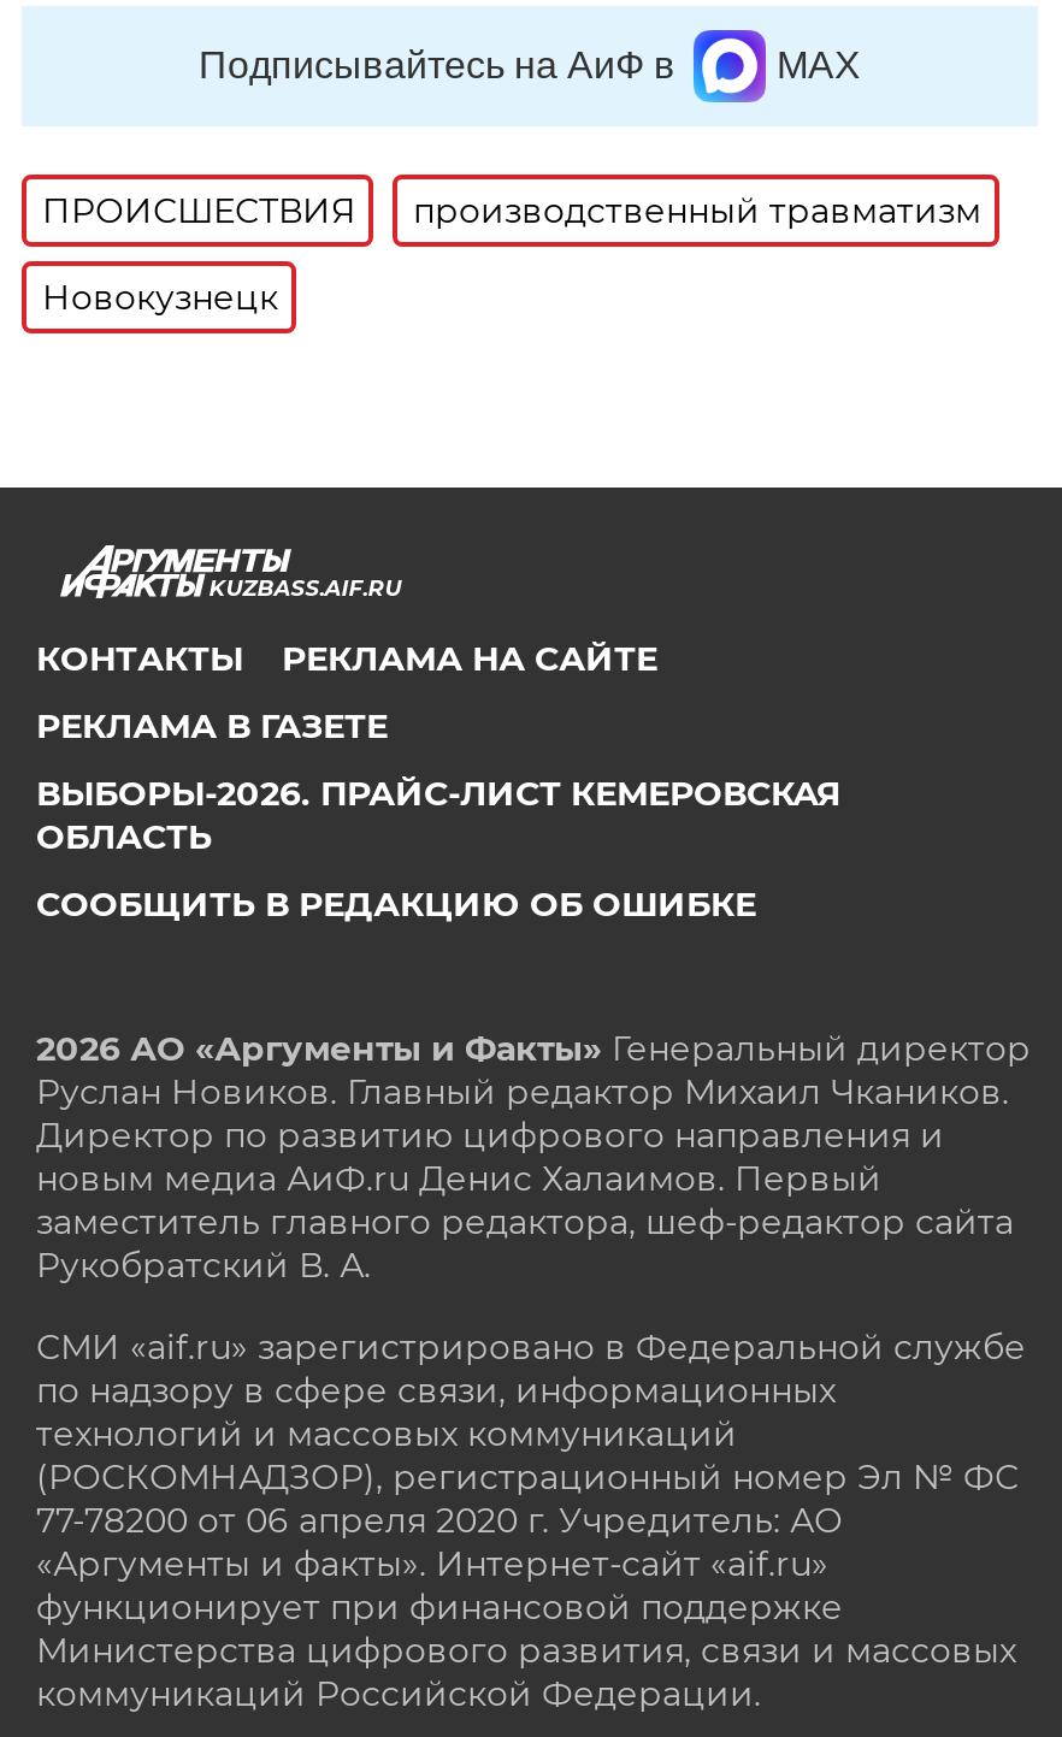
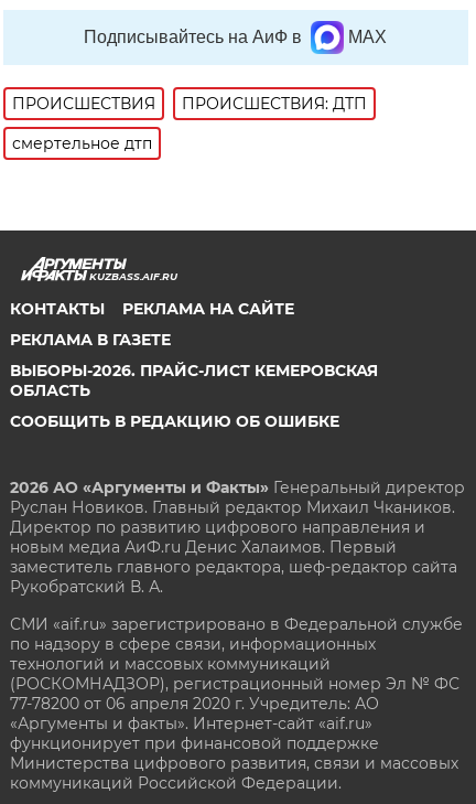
[413,189,981,232] производственный травматизм -> [182,94,367,113] ПРОИСШЕСТВИЯ: ДТП
[42,275,278,319] Новокузнецк -> [13,133,152,153] смертельное дтп

